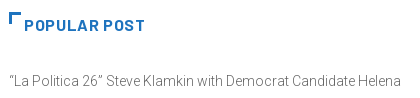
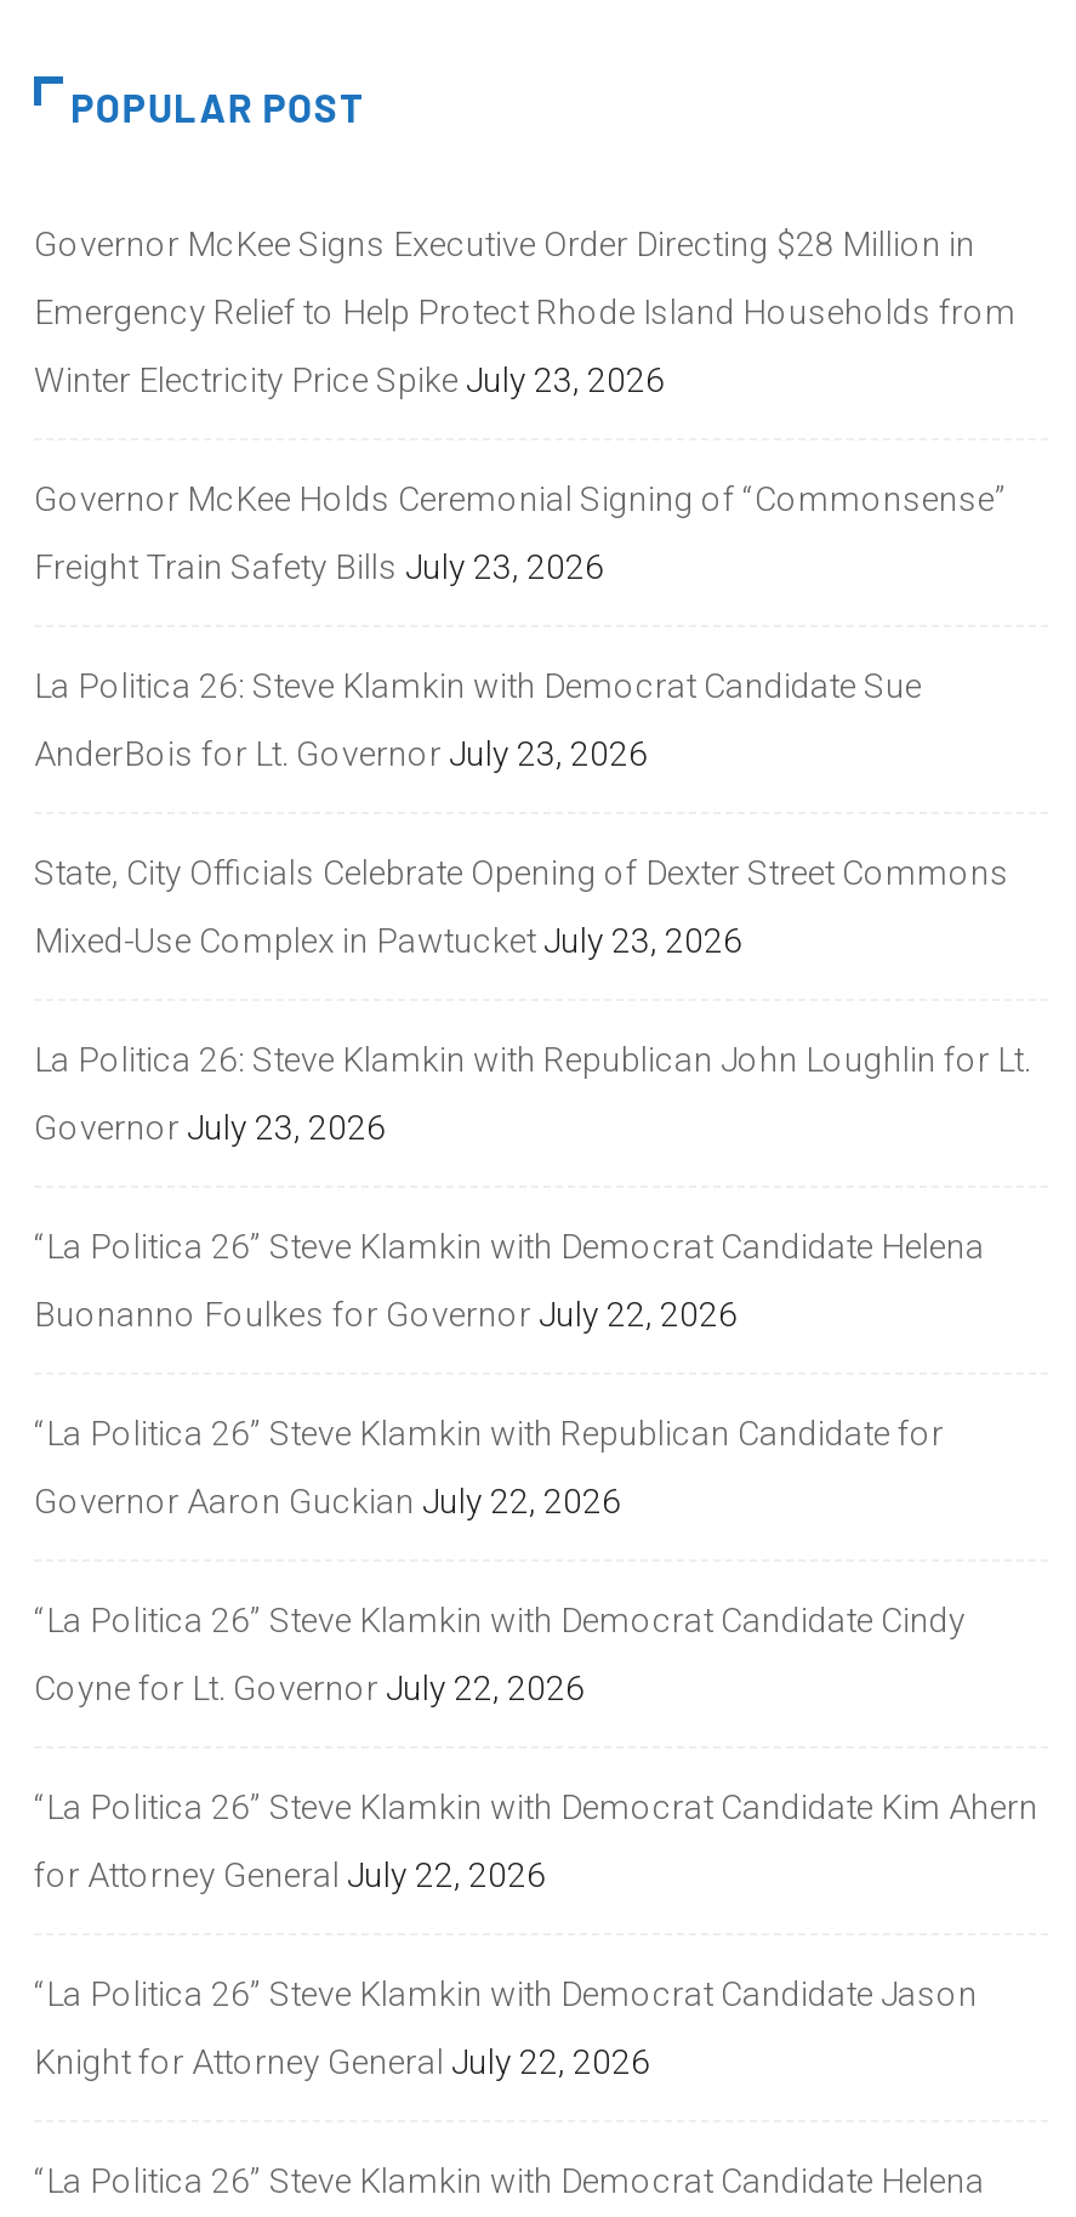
none -> [34,225,1038,2082] Governor McKee Signs Executive Order Directing $28 Million in | Emergency Relief to Help Protect Rhode Island Households from | Winter Electricity Price Spike July 23, 2026 | Governor McKee Holds Ceremonial Signing of “Commonsense” | Freight Train Safety Bills July 23, 2026 | La Politica 26: Steve Klamkin with Democrat Candidate Sue | AnderBois for Lt. Governor July 23, 2026 | State, City Officials Celebrate Opening of Dexter Street Commons | Mixed-Use Complex in Pawtucket July 23, 2026 | La Politica 26: Steve Klamkin with Republican John Loughlin for Lt. | Governor July 23, 2026 | “La Politica 26” Steve Klamkin with Democrat Candidate Helena | Buonanno Foulkes for Governor July 22, 2026 | “La Politica 26” Steve Klamkin with Republican Candidate for | Governor Aaron Guckian July 22, 2026 | “La Politica 26” Steve Klamkin with Democrat Candidate Cindy | Coyne for Lt. Governor July 22, 2026 | “La Politica 26” Steve Klamkin with Democrat Candidate Kim Ahern | for Attorney General July 22, 2026 | “La Politica 26” Steve Klamkin with Democrat Candidate Jason | Knight for Attorney General July 22, 2026

